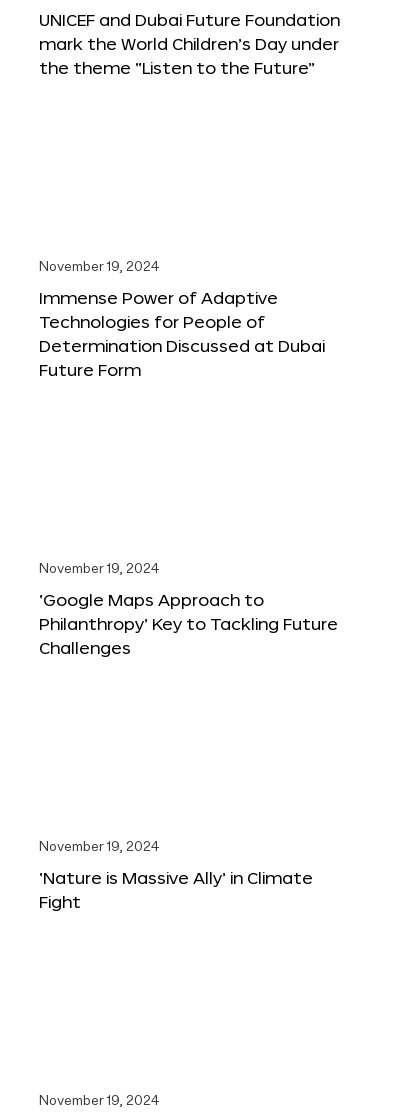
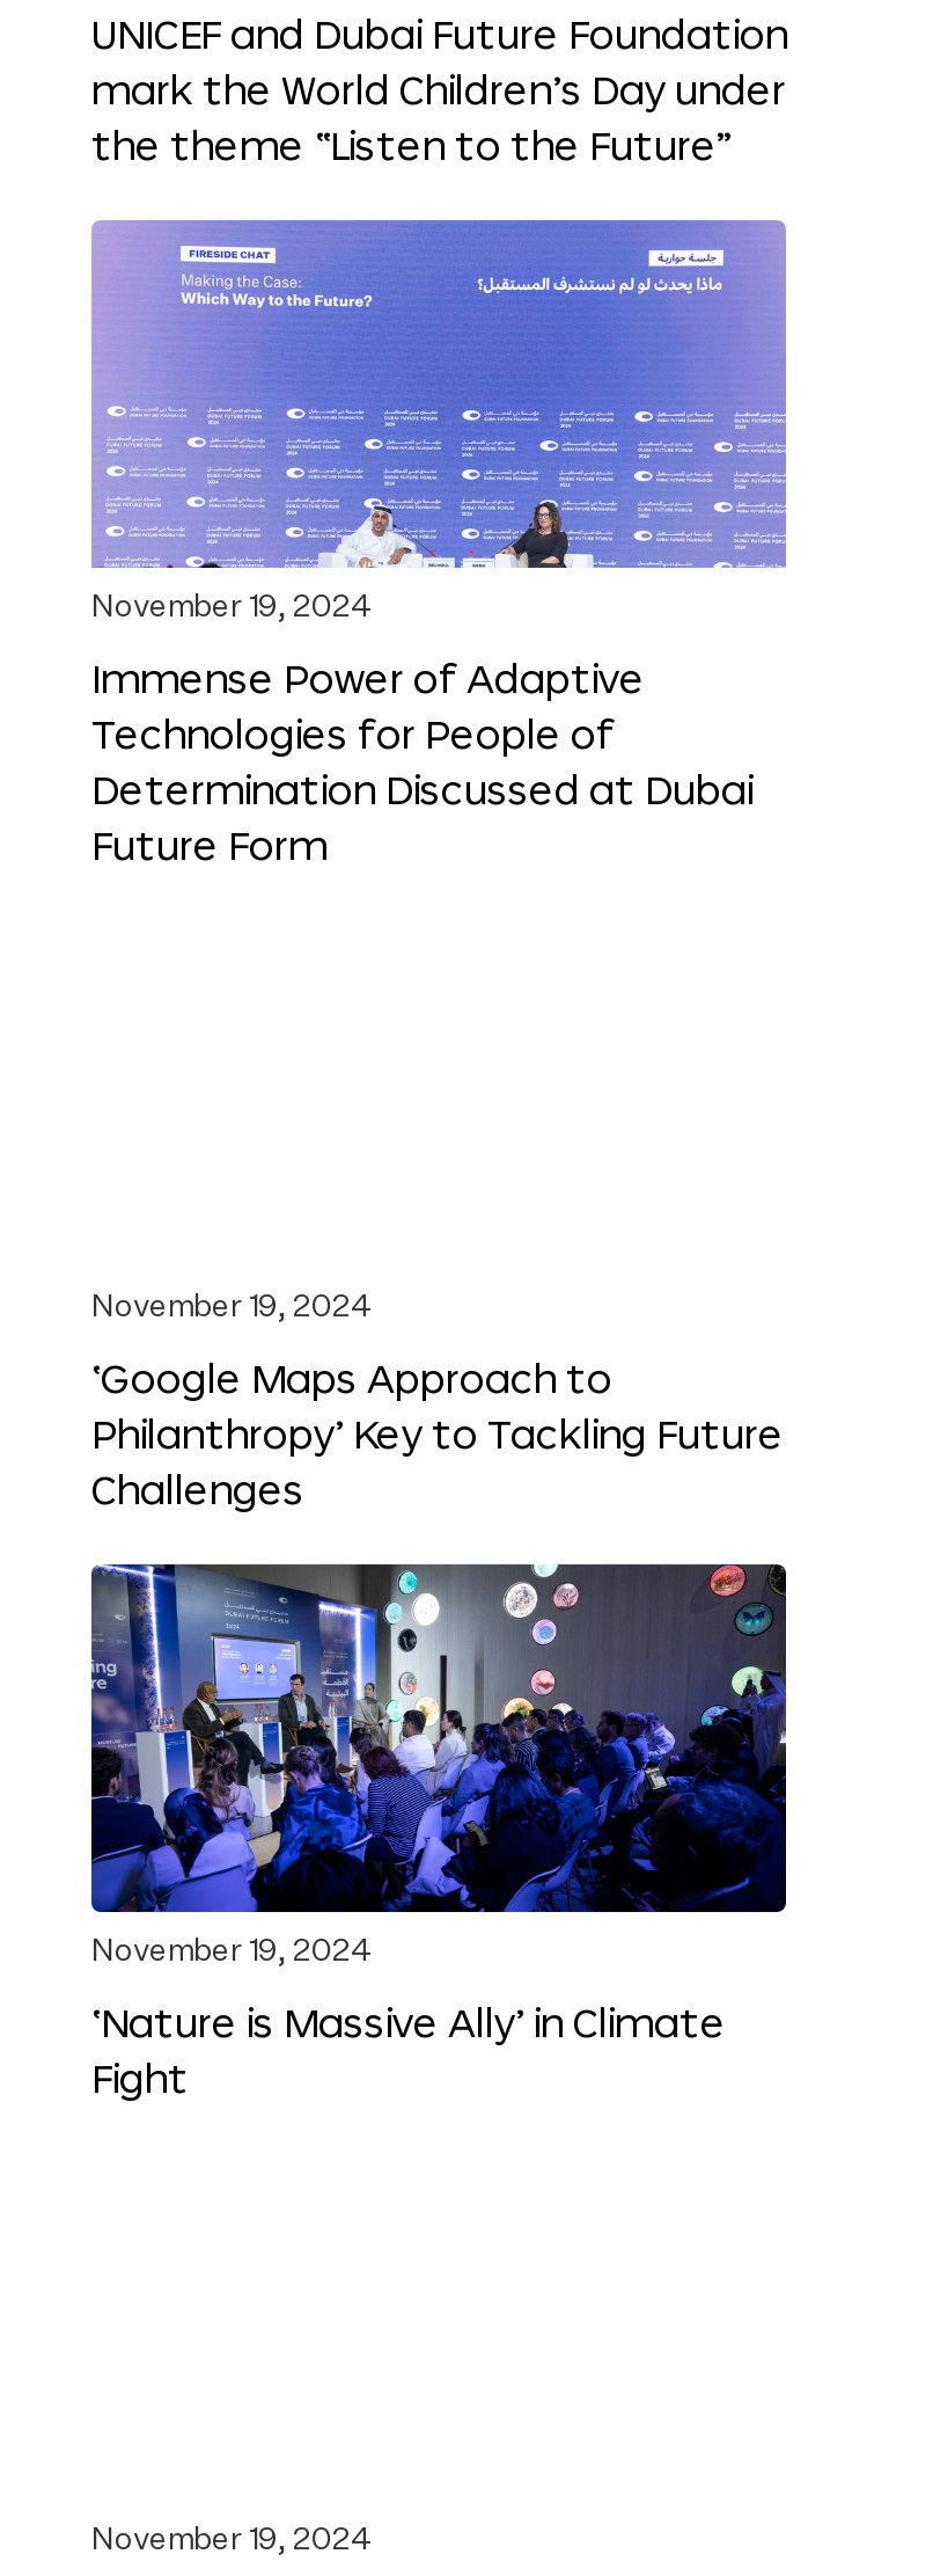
none -> [91,218,788,570] [image]
none -> [89,1562,788,1914] [image]

